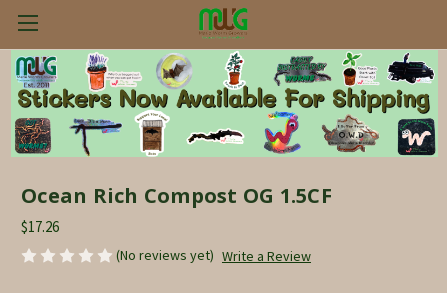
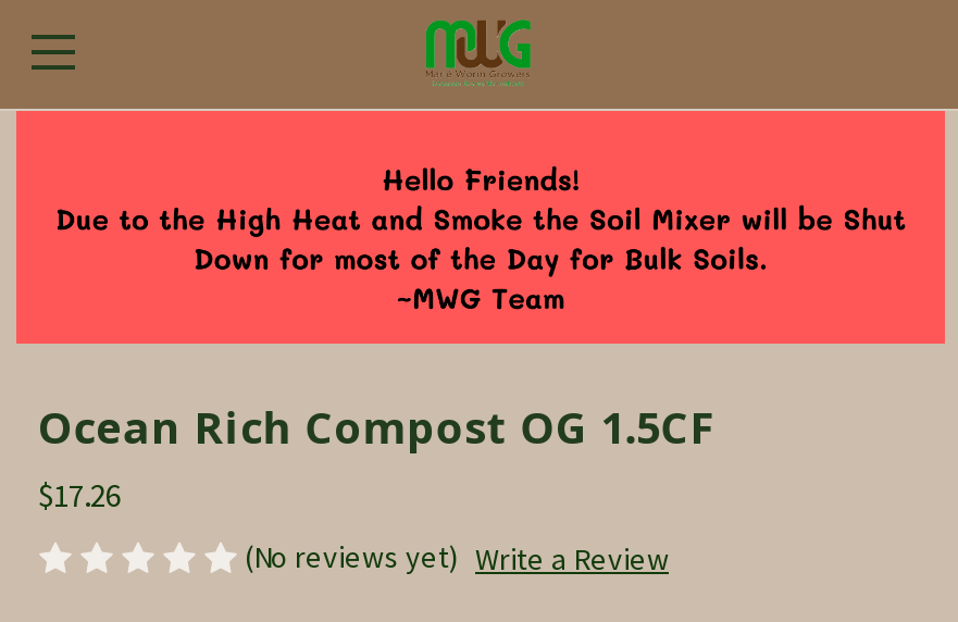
[11,49,438,157] [image] -> [14,109,947,346] [image]

